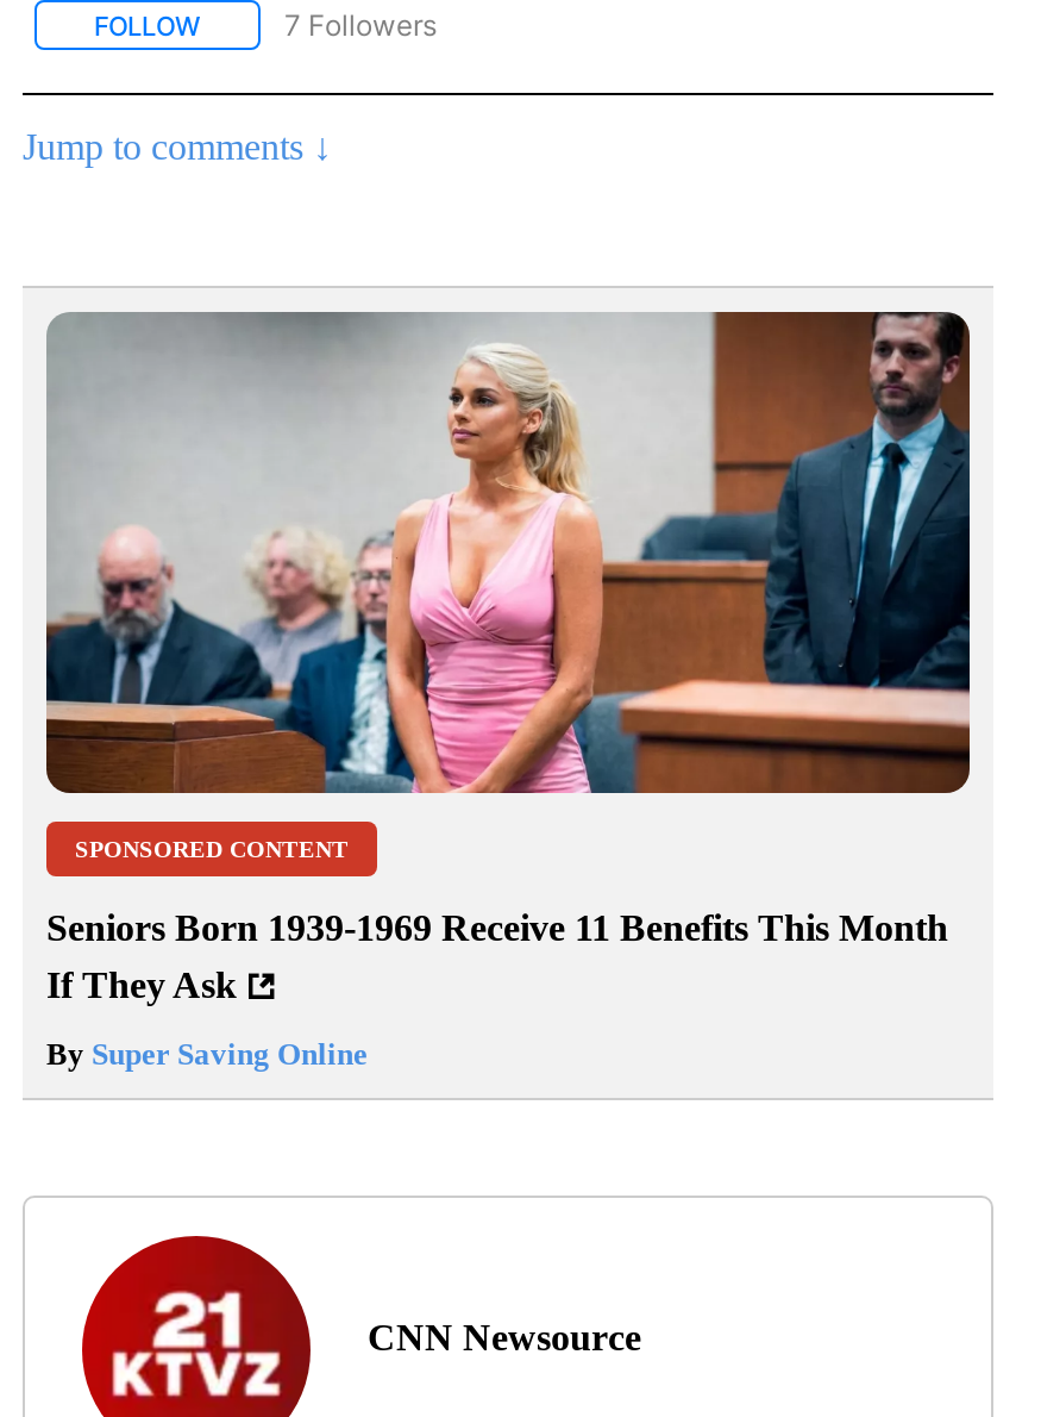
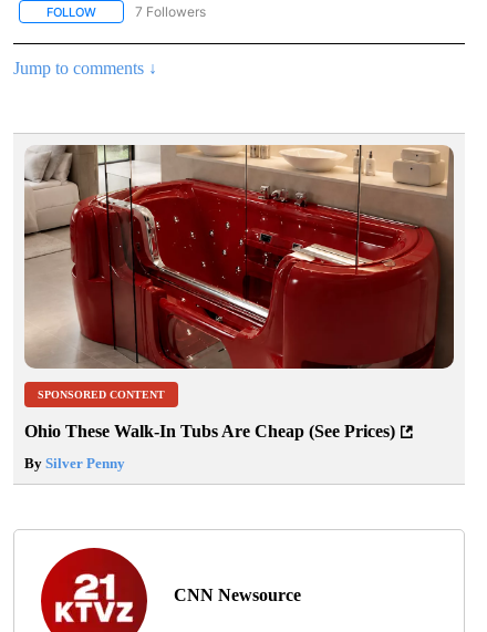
[44,310,972,795] [image] -> [24,145,455,370] [image]
[46,909,948,1006] Seniors Born 1939-1969 Receive 11 Benefits This Month | If They Ask -> [24,422,395,441] Ohio These Walk-In Tubs Are Cheap (See Prices)
[46,1037,368,1073] By Super Saving Online -> [24,455,125,472] By Silver Penny

